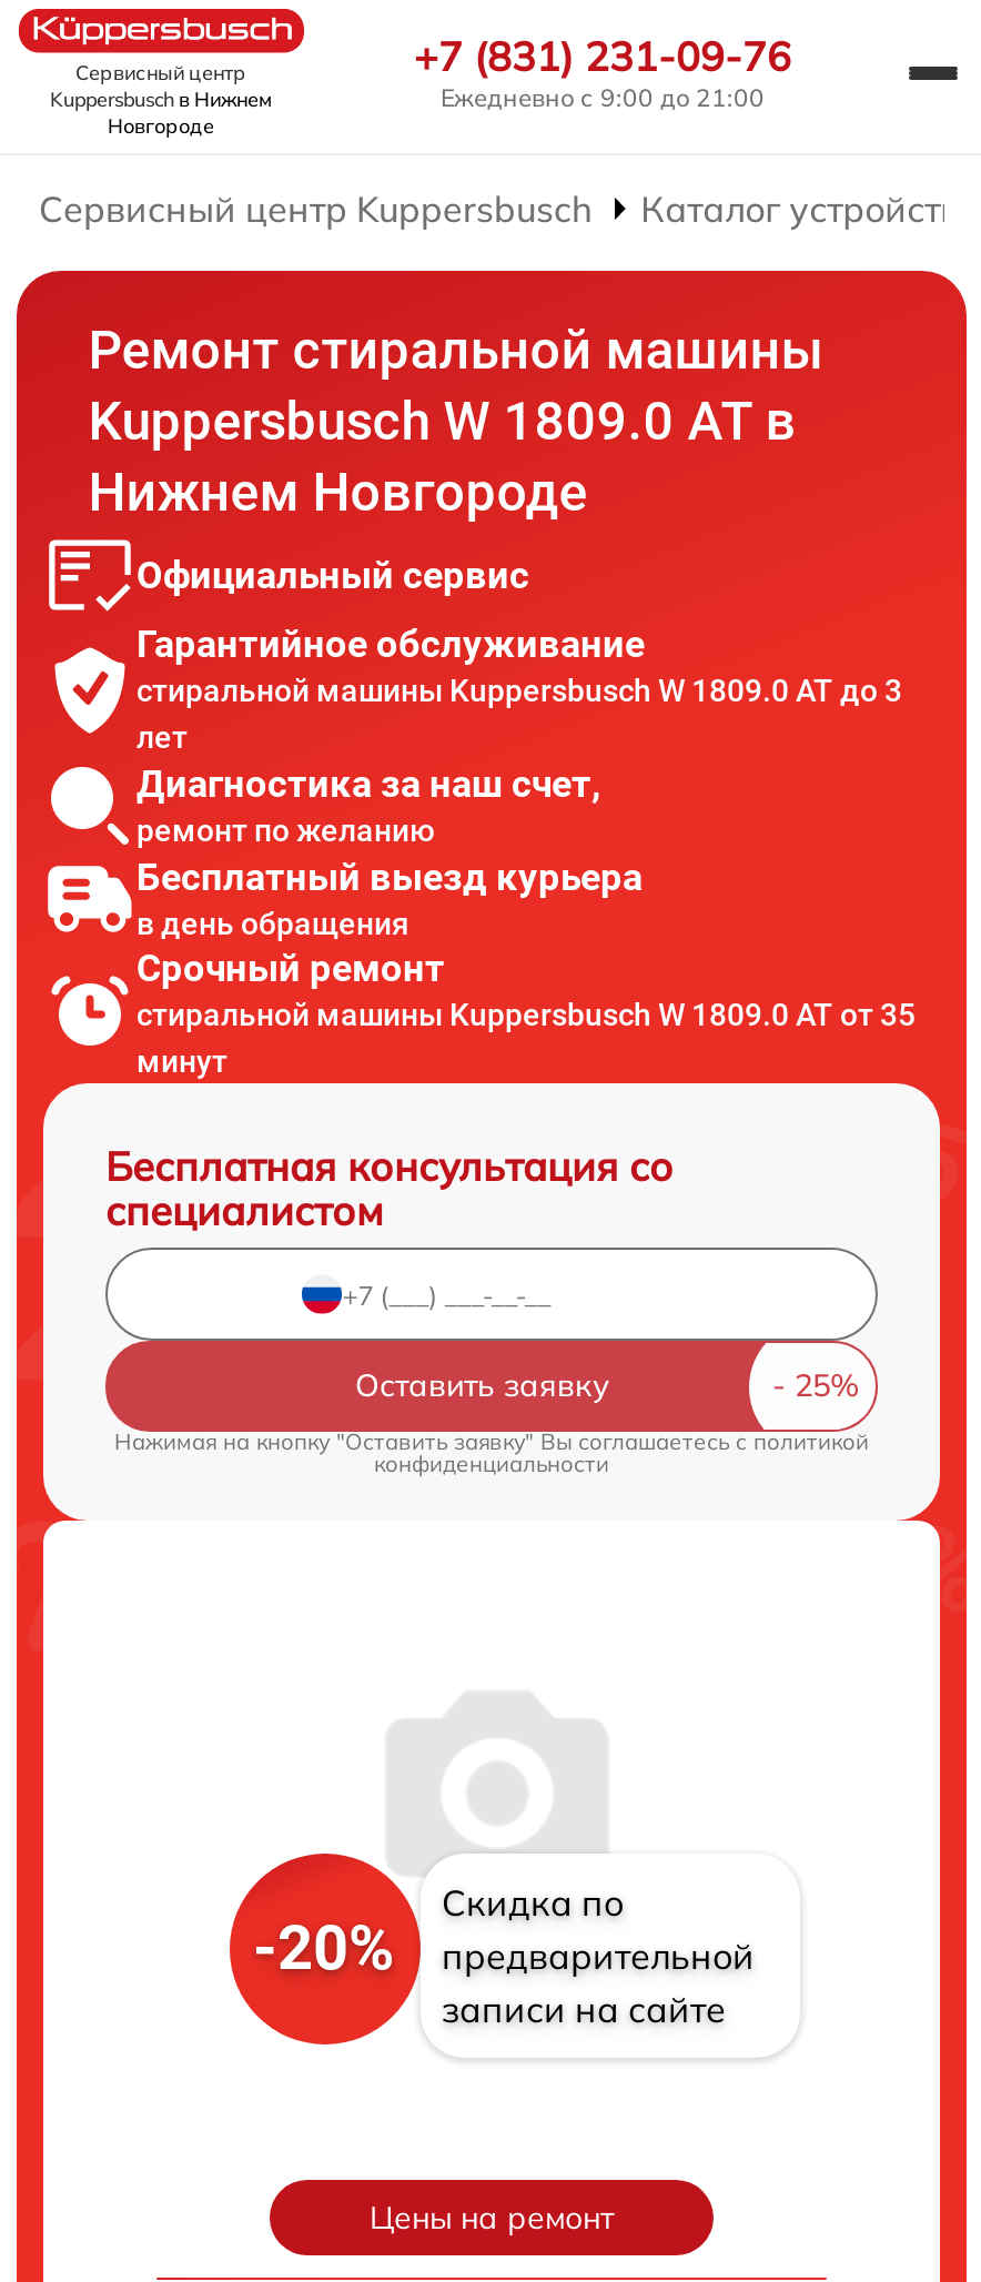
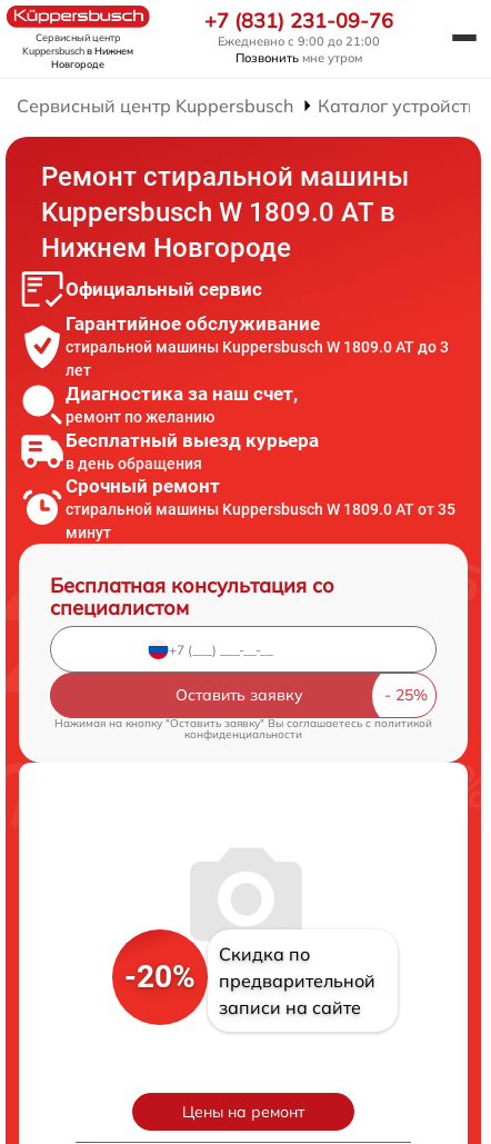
none -> [236,50,362,66] Позвонить мне утром

